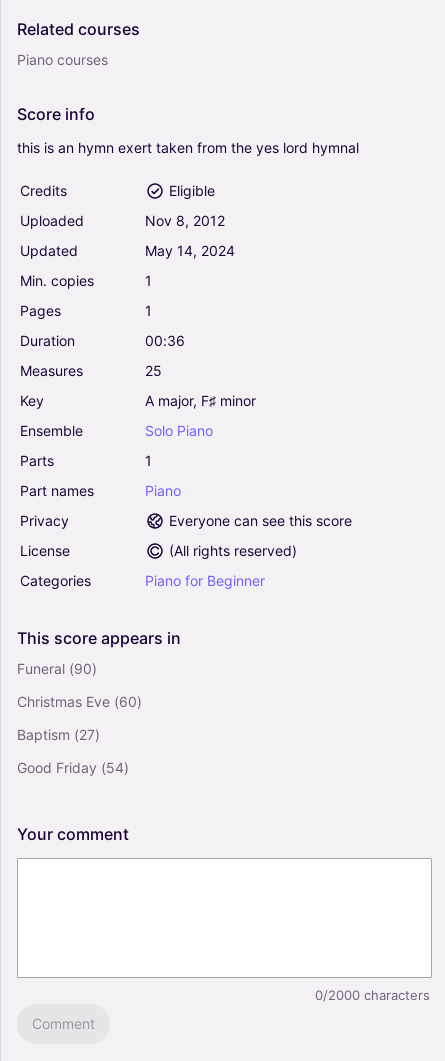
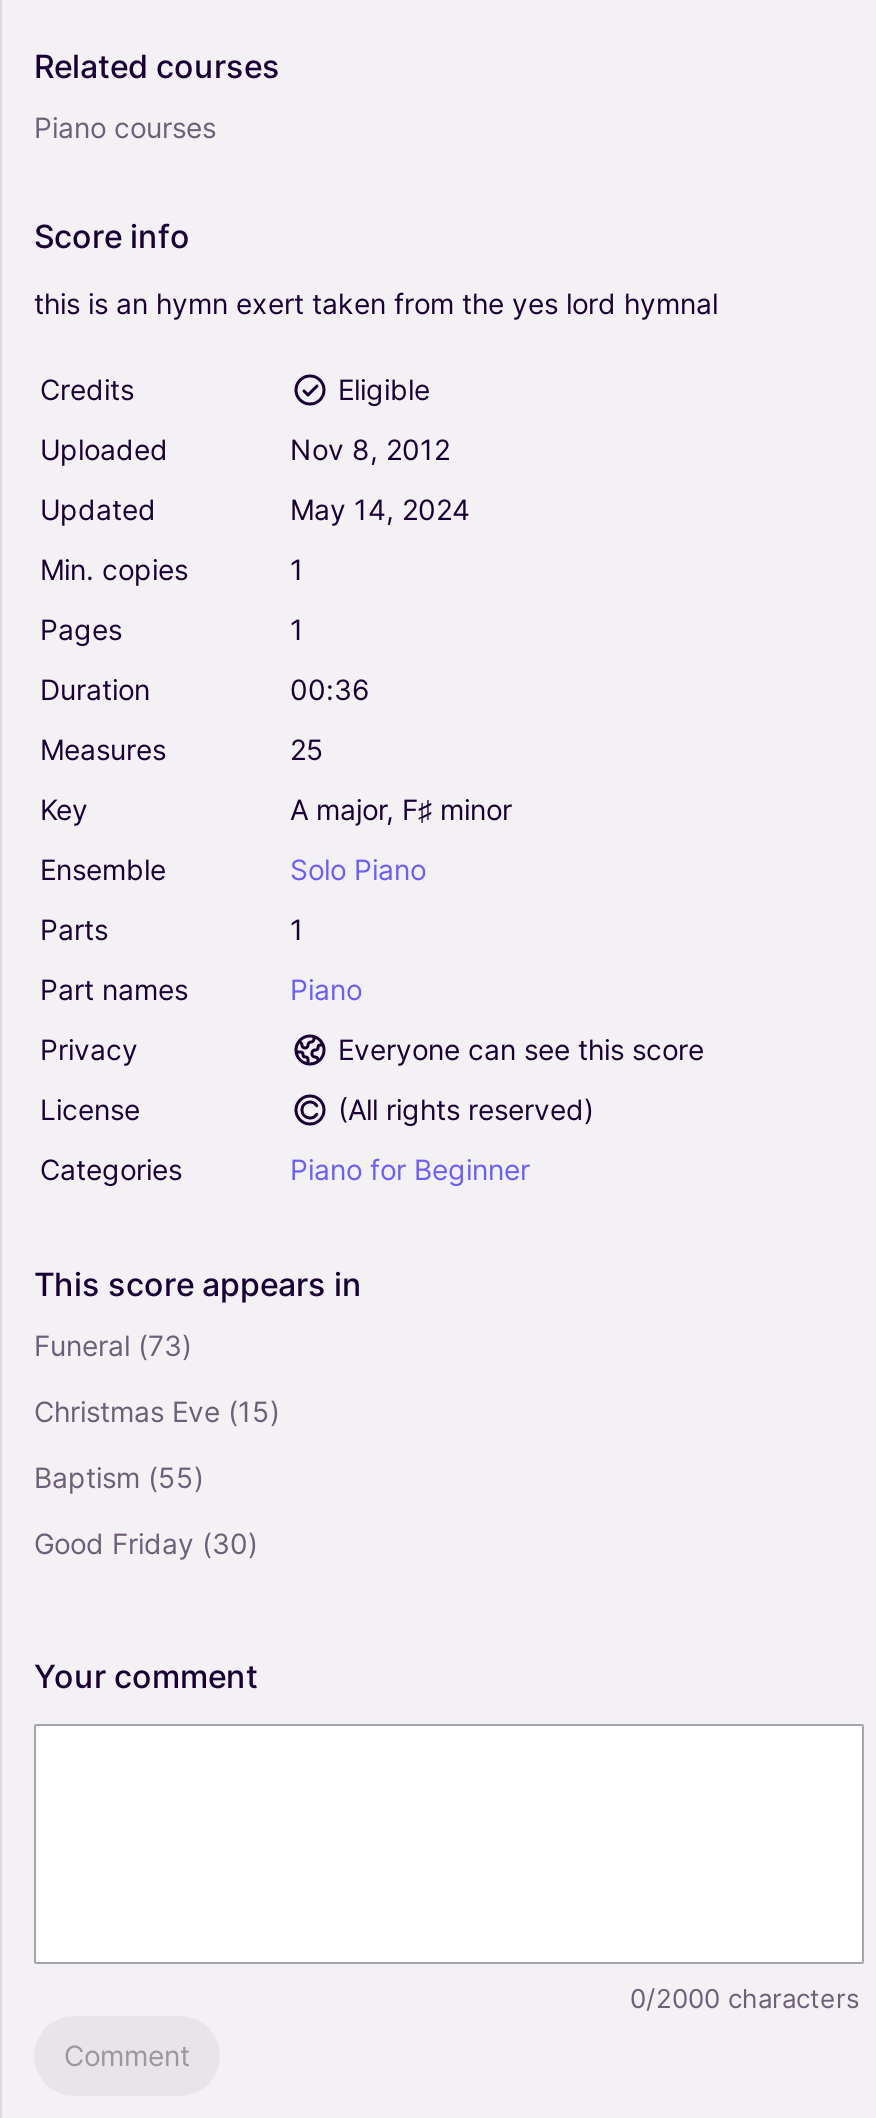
[17,660,97,677] Funeral (90) -> [34,1329,192,1363] Funeral (73)
[17,693,142,710] Christmas Eve (60) -> [34,1395,280,1429] Christmas Eve (15)
[17,726,100,743] Baptism (27) -> [34,1461,204,1495] Baptism (55)
[17,759,129,776] Good Friday (54) -> [34,1527,258,1561] Good Friday (30)

